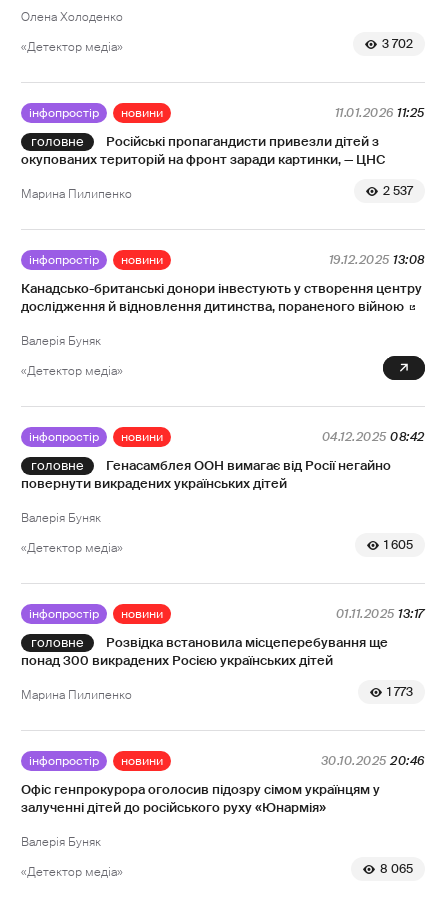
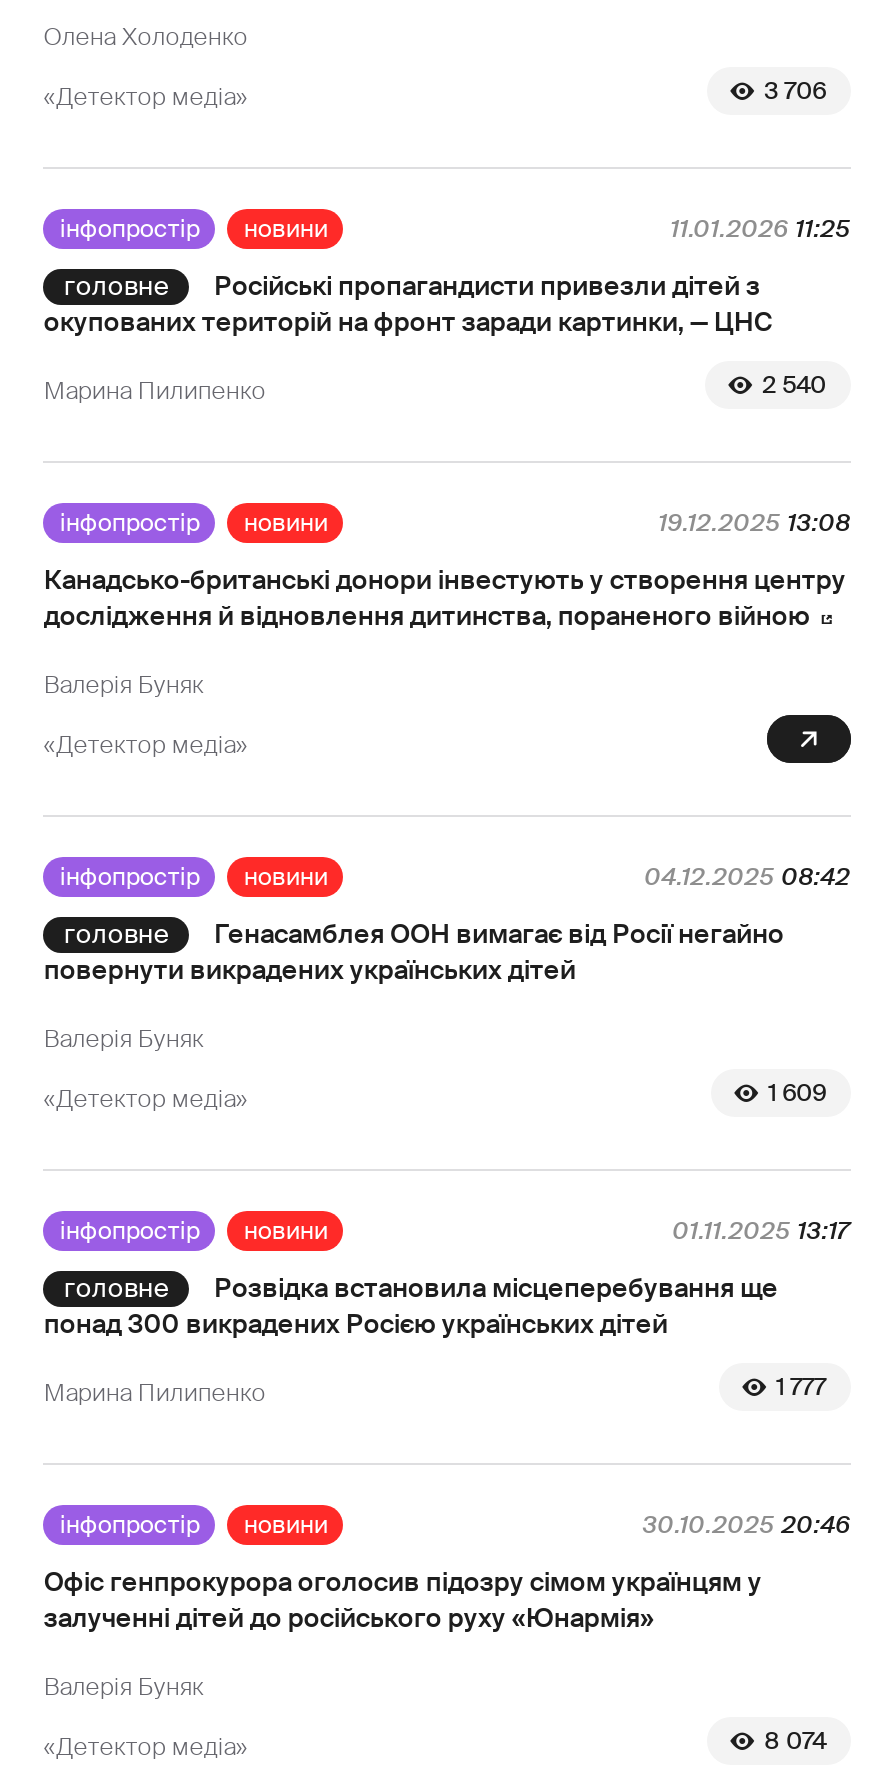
[382,36,413,52] 3 702 -> [764,76,826,108] 3 706
[383,183,413,199] 2 537 -> [762,370,826,402] 2 540
[384,537,413,553] 1 605 -> [768,1078,826,1110] 1 609
[387,684,413,700] 1 773 -> [776,1372,826,1404] 1 777
[380,861,413,877] 8 065 -> [764,1726,826,1758] 8 074

